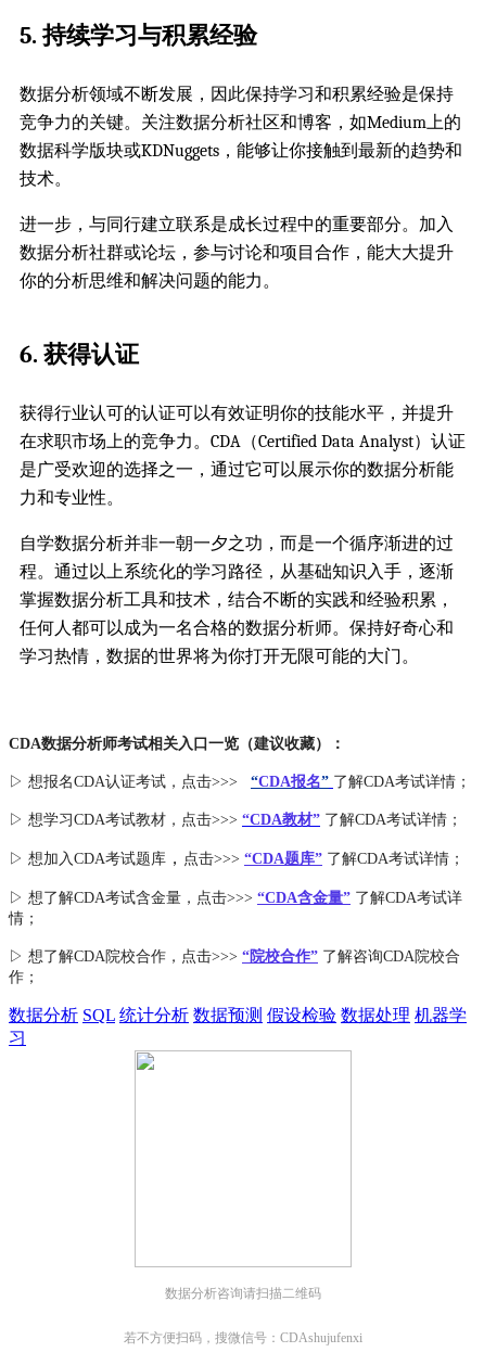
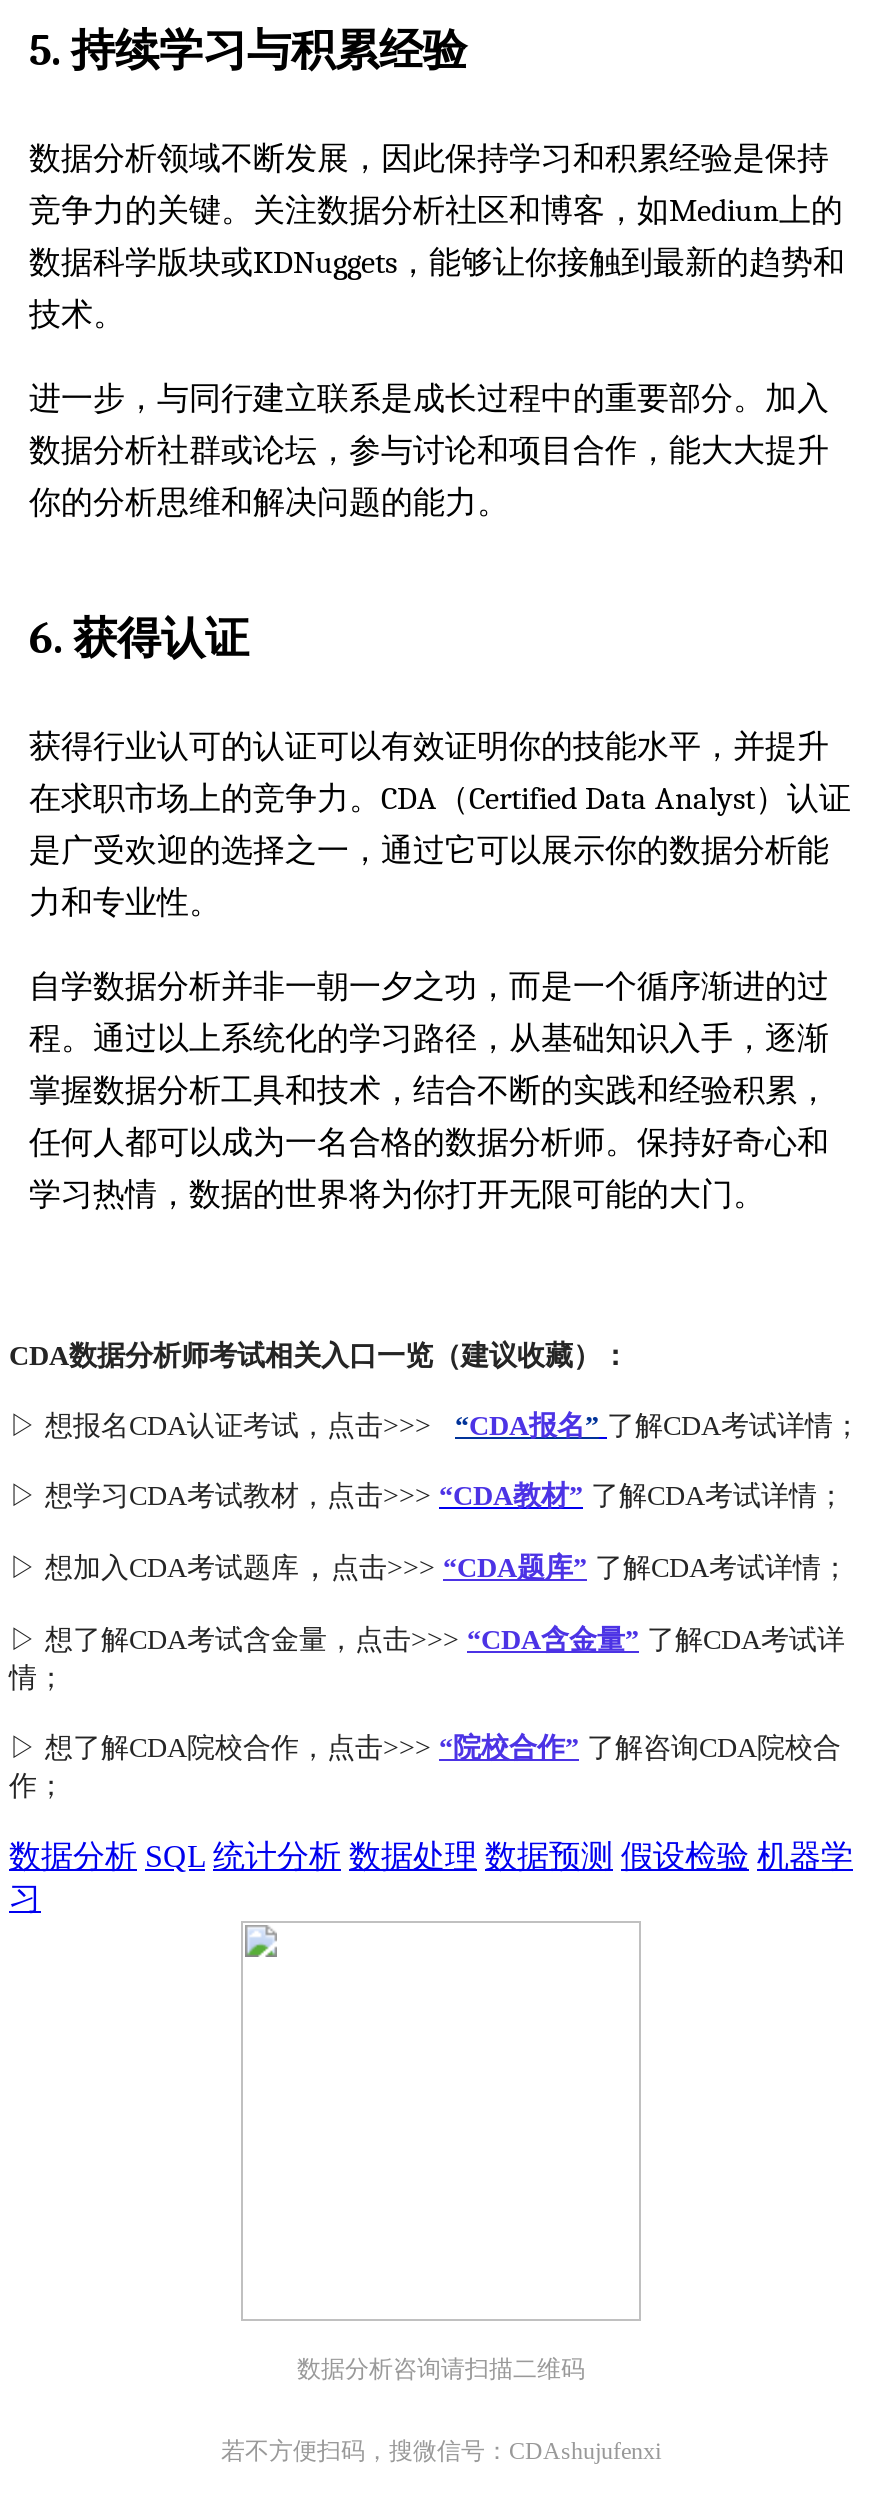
[9,1006,467,1025] 数据分析 SQL 统计分析 数据预测 假设检验 数据处理 机器学 -> [9,1839,853,1873] 数据分析 SQL 统计分析 数据处理 数据预测 假设检验 机器学

